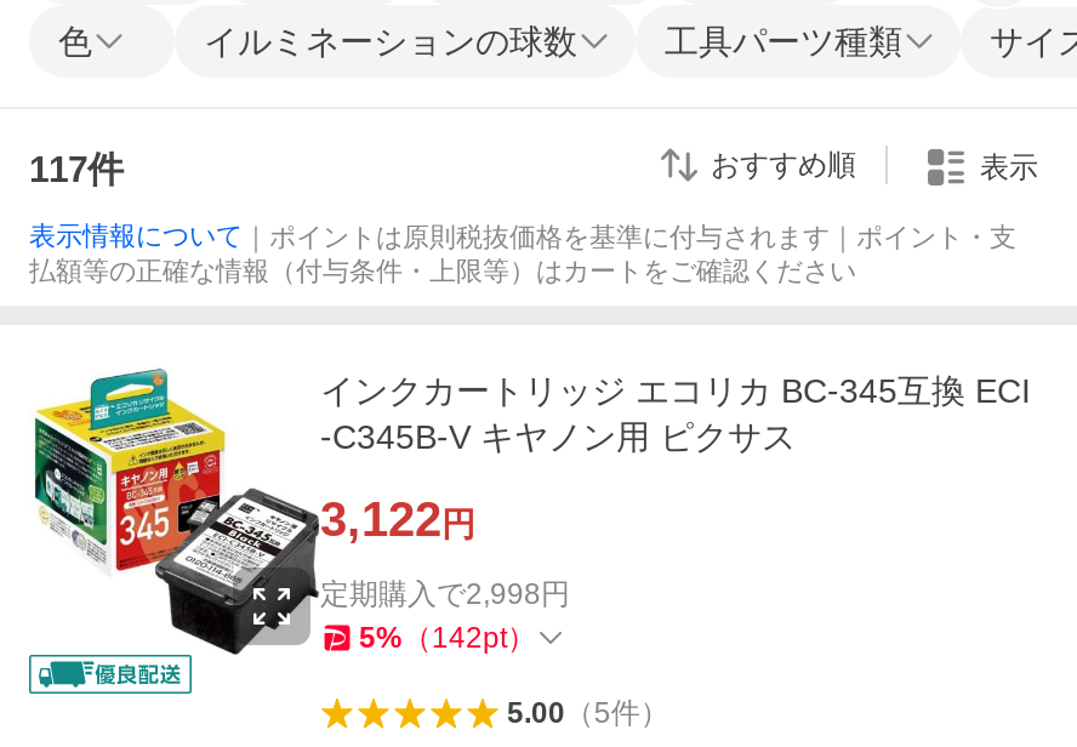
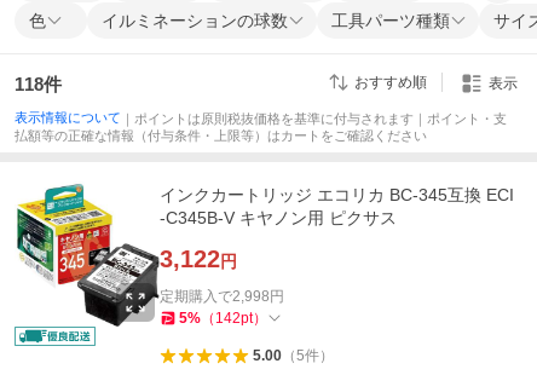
[29,147,124,188] 117件 -> [15,73,62,94] 118件

